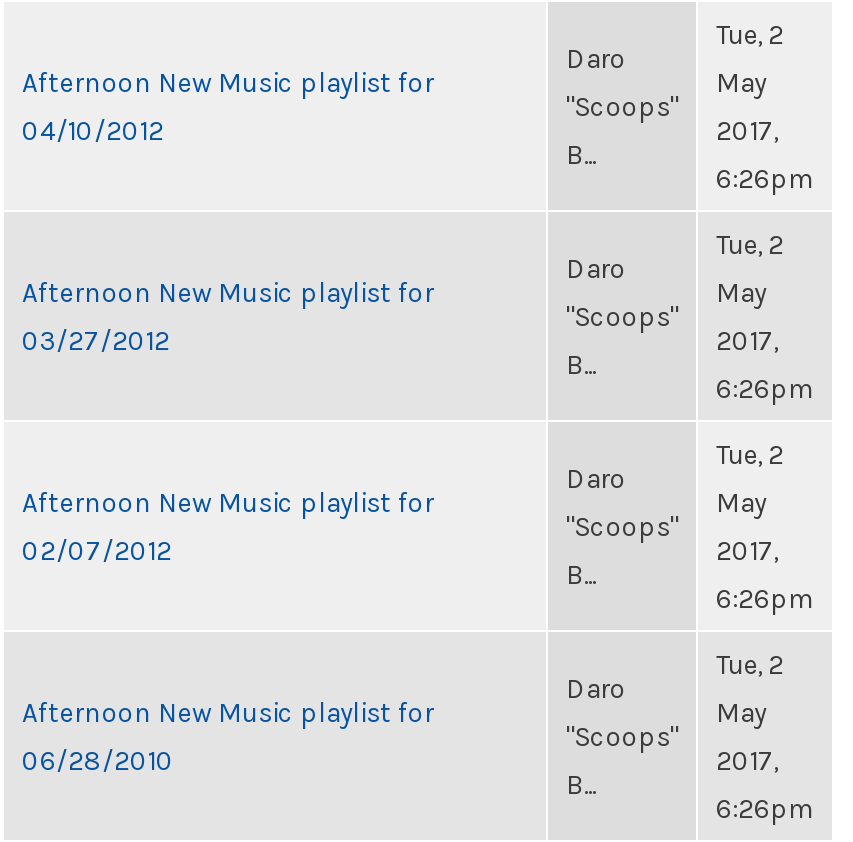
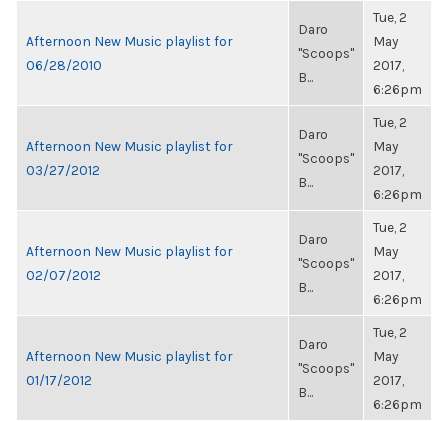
[22,114,164,146] 04/10/2012 -> [26,57,102,73] 06/28/2010
[22,744,174,776] 06/28/2010 -> [26,372,92,388] 01/17/2012

